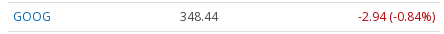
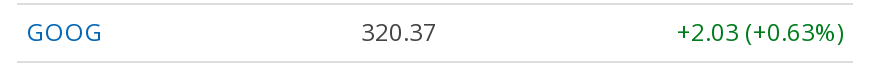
[180,8,218,25] 348.44 -> [361,15,437,49] 320.37
[358,8,435,25] -2.94 (-0.84%) -> [677,15,843,49] +2.03 (+0.63%)

